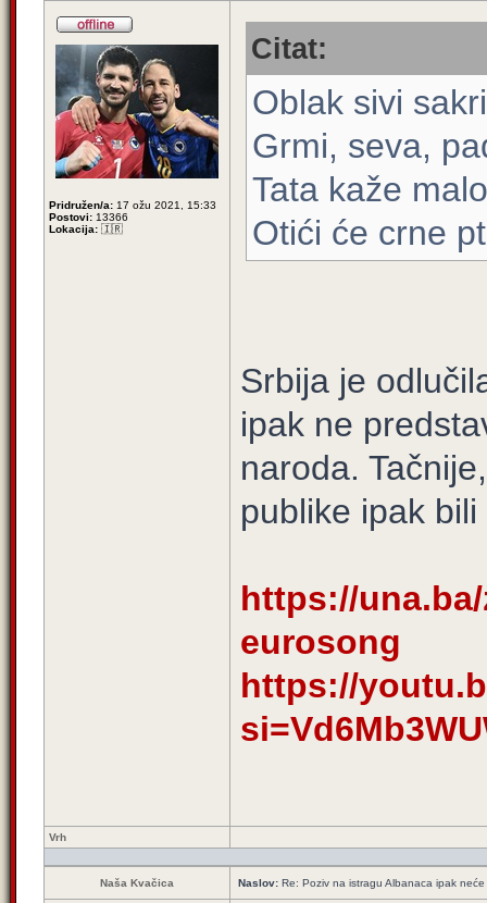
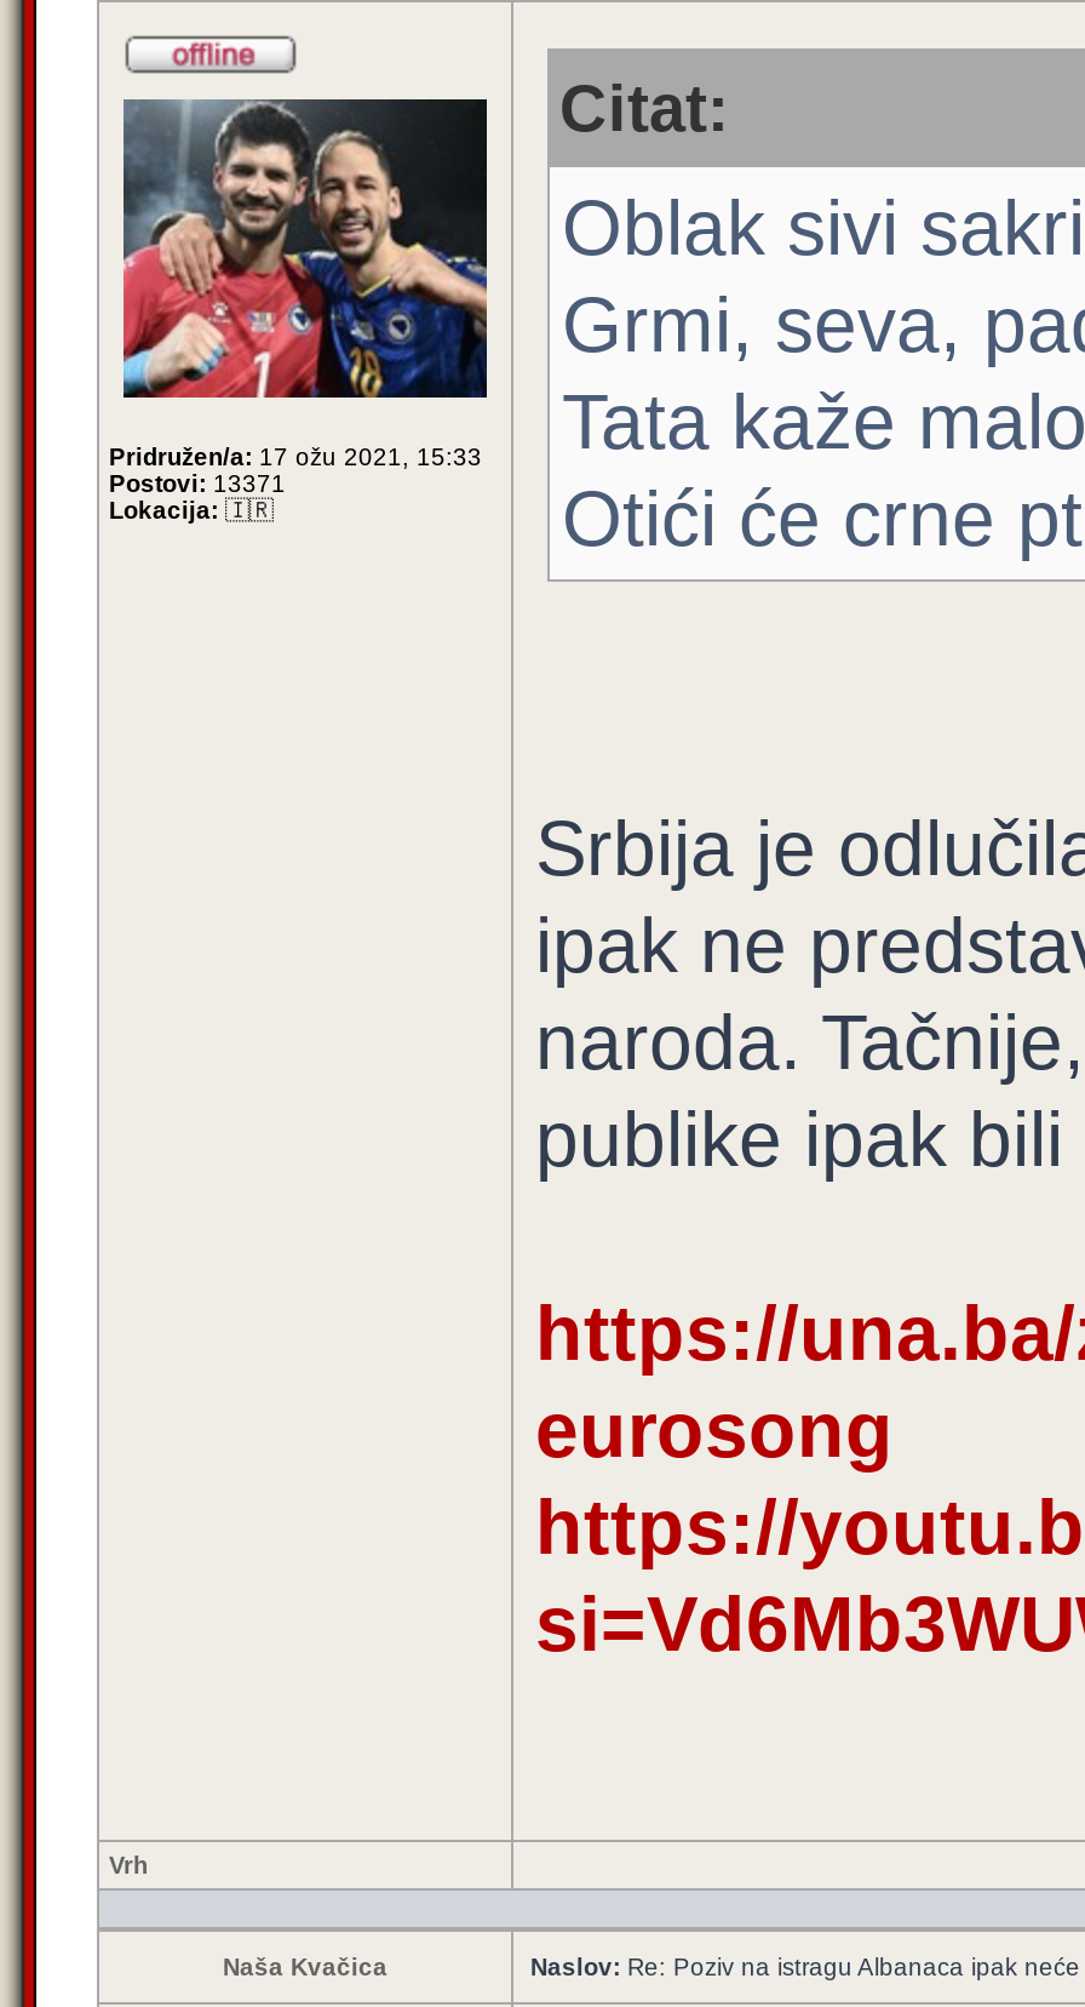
[49,211,128,223] Postovi: 13366 -> [109,470,286,497] Postovi: 13371

